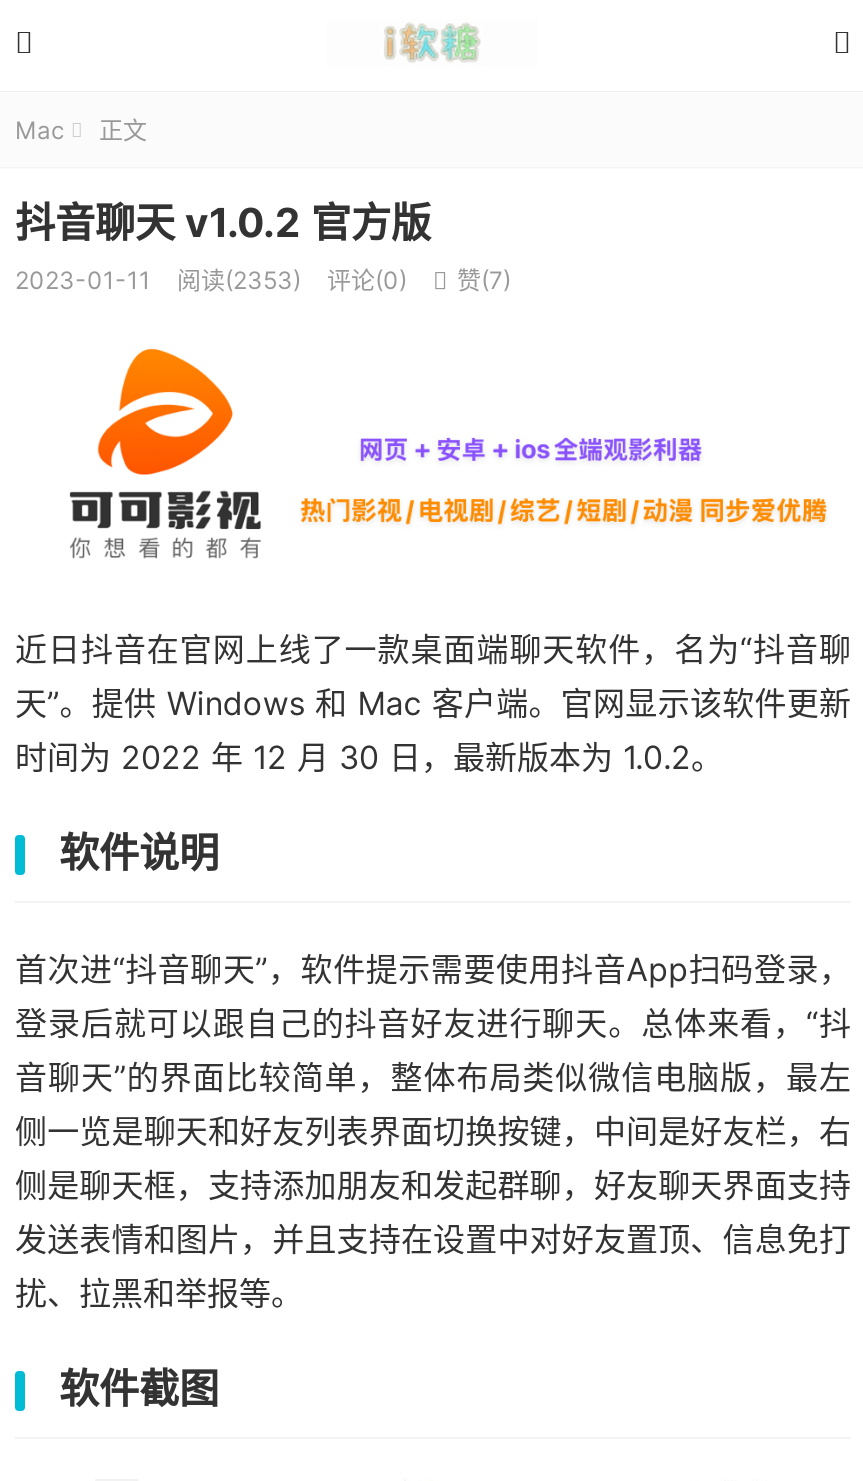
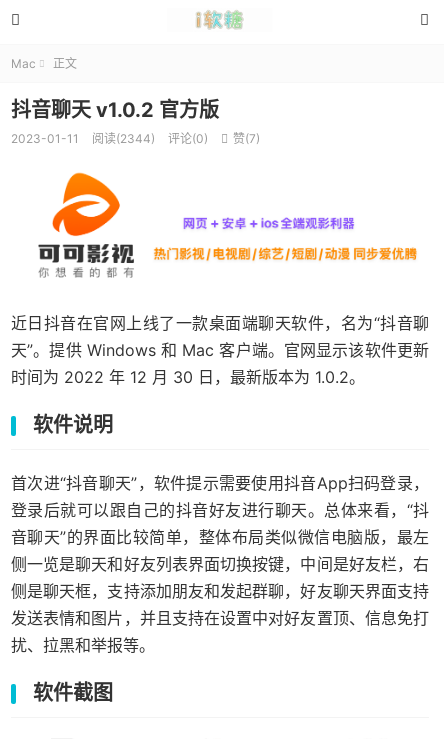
[177,265,301,295] 阅读(2353) -> [92,131,155,146] 阅读(2344)

